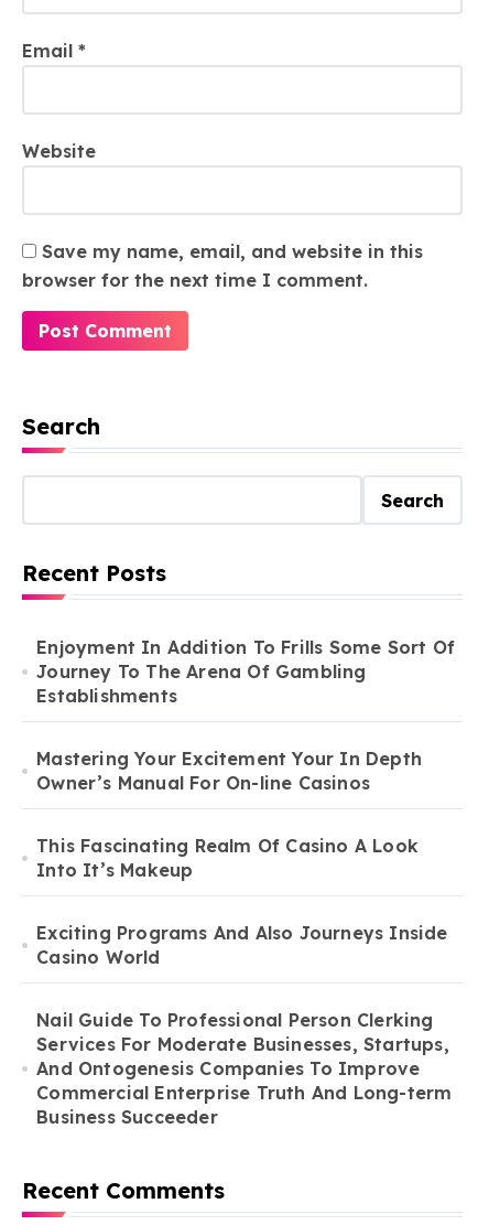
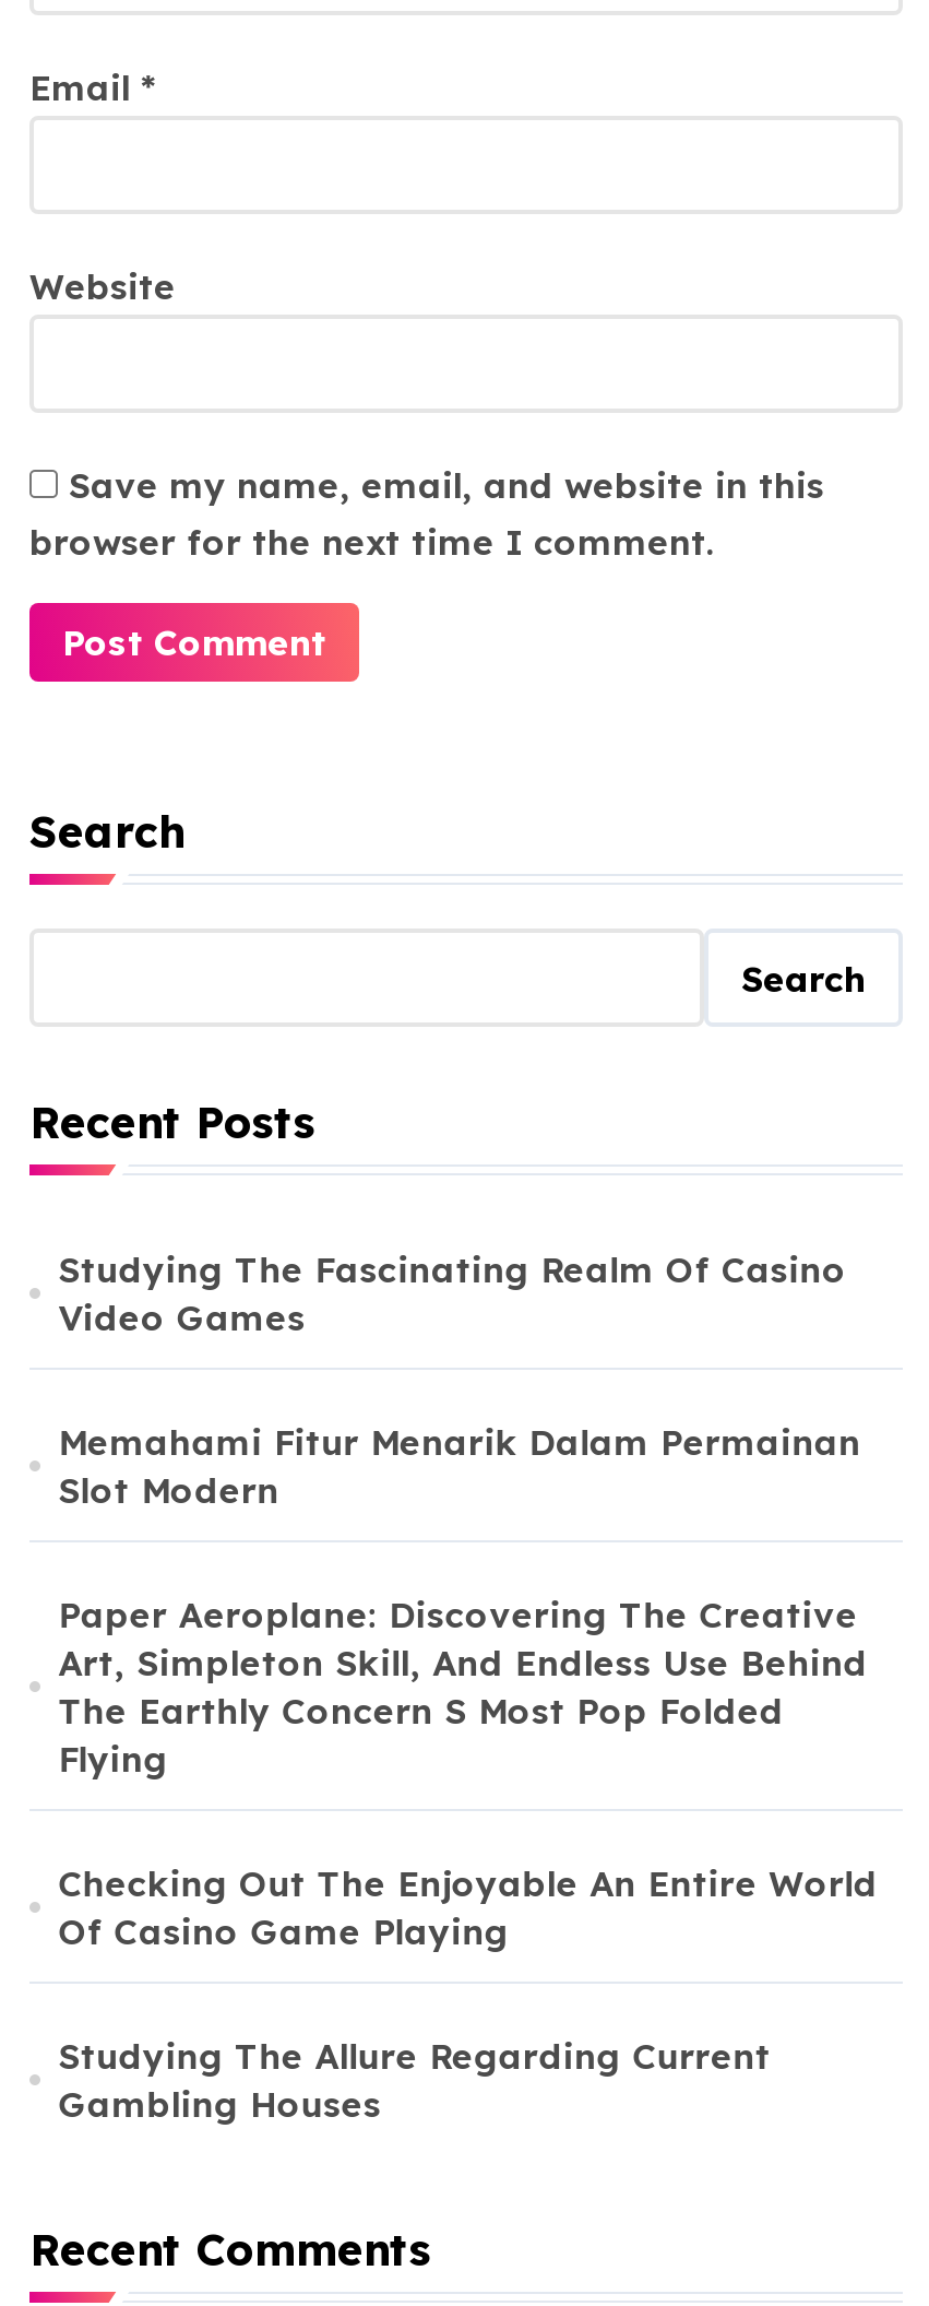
[37,636,455,707] Enjoyment In Addition To Frills Some Sort Of | Journey To The Arena Of Gambling | Establishments -> [58,1247,846,1339] Studying The Fascinating Realm Of Casino | Video Games
[37,748,422,794] Mastering Your Excitement Your In Depth | Owner’s Manual For On-line Casinos -> [58,1420,861,1512] Memahami Fitur Menarik Dalam Permainan | Slot Modern
[37,835,419,881] This Fascinating Realm Of Casino A Look | Into It’s Makeup -> [58,1593,868,1781] Paper Aeroplane: Discovering The Creative | Art, Simpleton Skill, And Endless Use Behind | The Earthly Concern S Most Pop Folded | Flying
[37,922,448,968] Exciting Programs And Also Journeys Inside | Casino World -> [58,1861,878,1953] Checking Out The Enjoyable An Entire World | Of Casino Game Playing
[37,1009,452,1128] Nail Guide To Professional Person Clerking | Services For Moderate Businesses, Startups, | And Ontogenesis Companies To Improve | Commercial Enterprise Truth And Long-term | Business Succeeder -> [58,2034,771,2126] Studying The Allure Regarding Current | Gambling Houses

